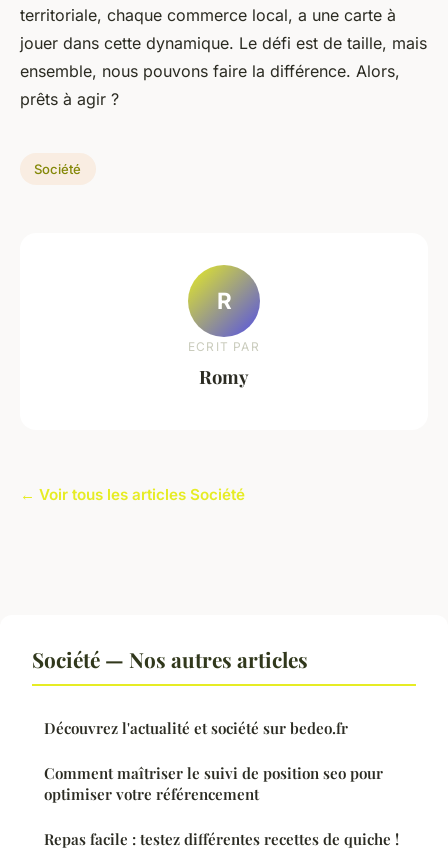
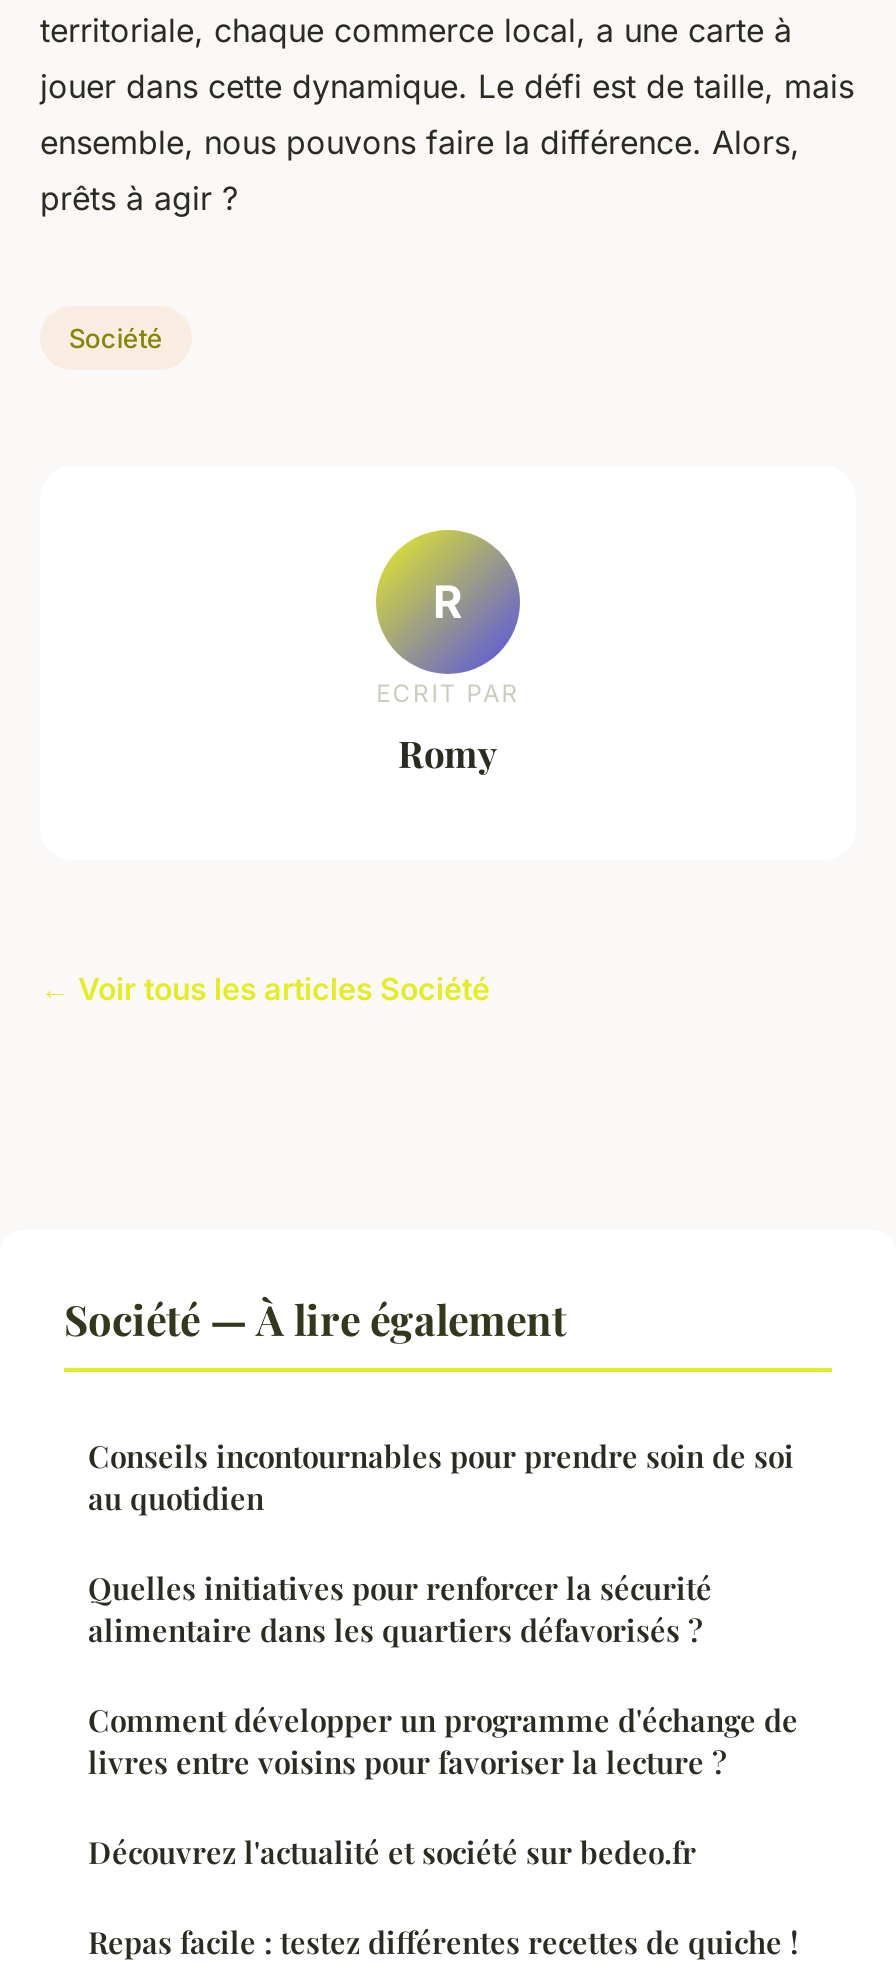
[32,645,308,673] Société — Nos autres articles -> [64,1291,798,1783] Société — À lire également | Conseils incontournables pour prendre soin de soi | au quotidien | Quelles initiatives pour renforcer la sécurité | alimentaire dans les quartiers défavorisés ? | Comment développer un programme d'échange de | livres entre voisins pour favoriser la lecture ?
moved [44,718,348,738] -> [88,1833,696,1873]: Découvrez l'actualité et société sur bedeo.fr
[44,763,383,804] Comment maîtriser le suivi de position seo pour | optimiser votre référencement -> none

